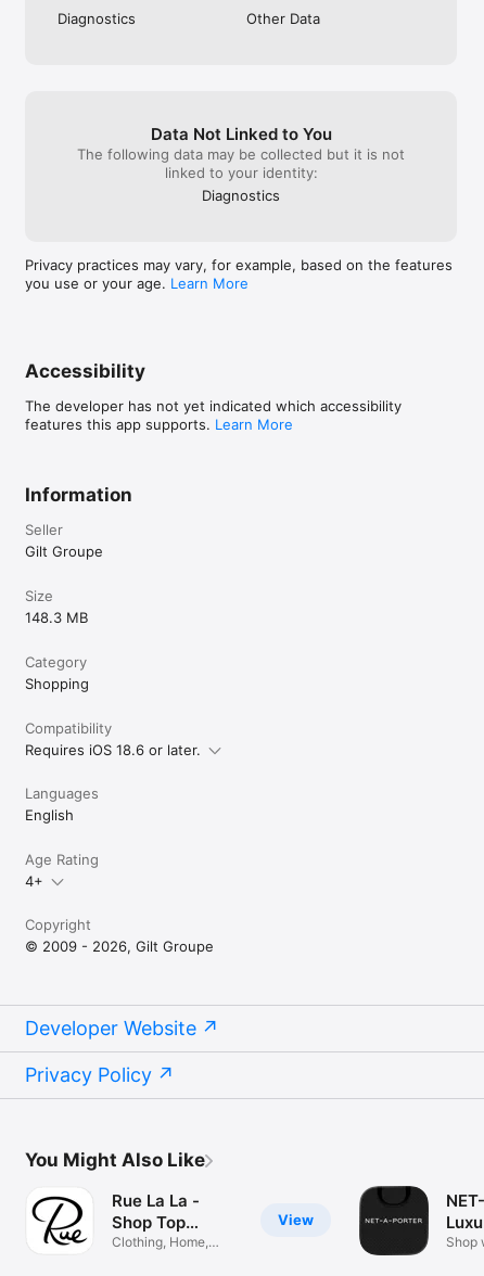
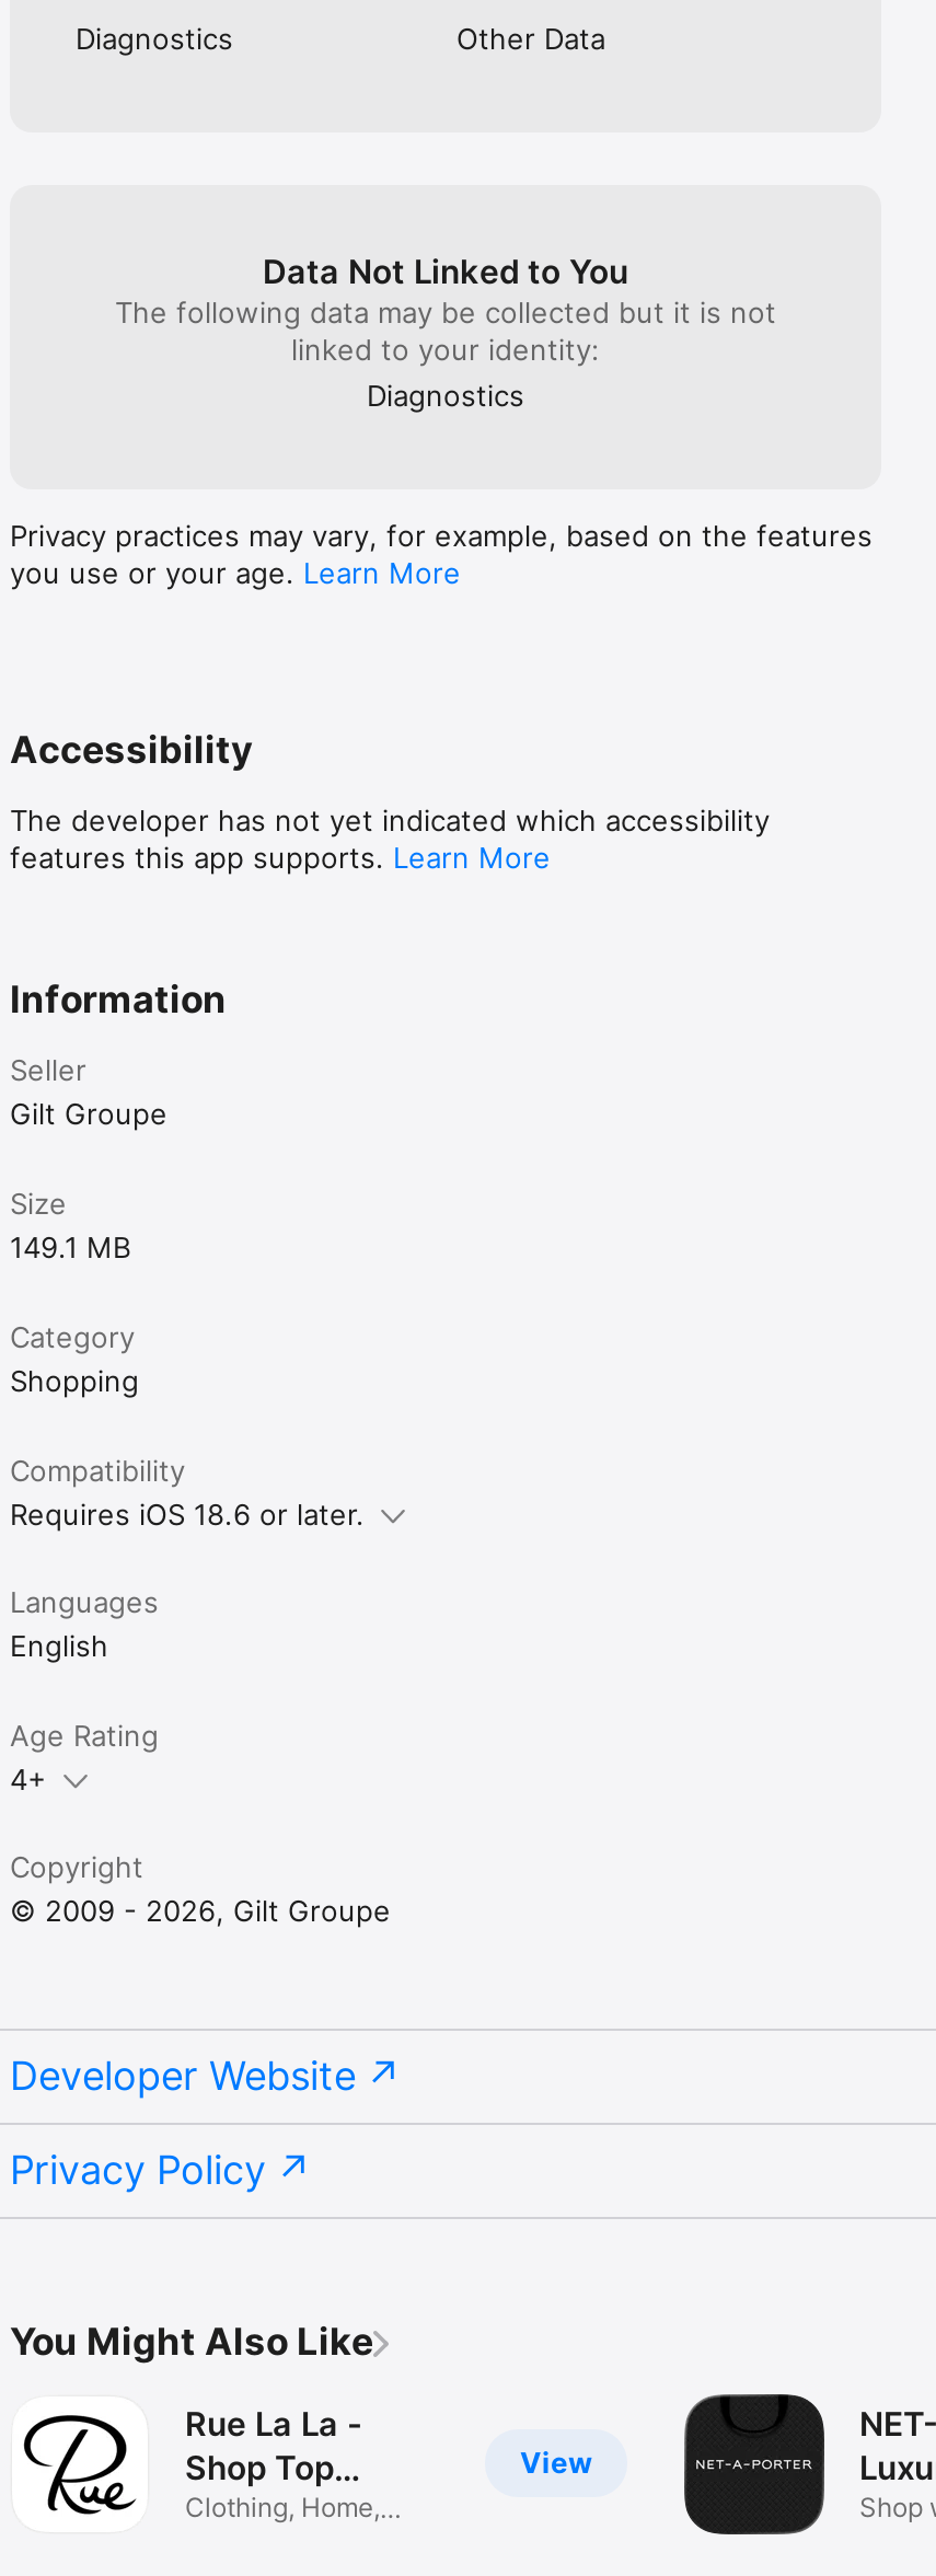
[25,608,88,626] 148.3 MB -> [10,1229,130,1264] 149.1 MB

